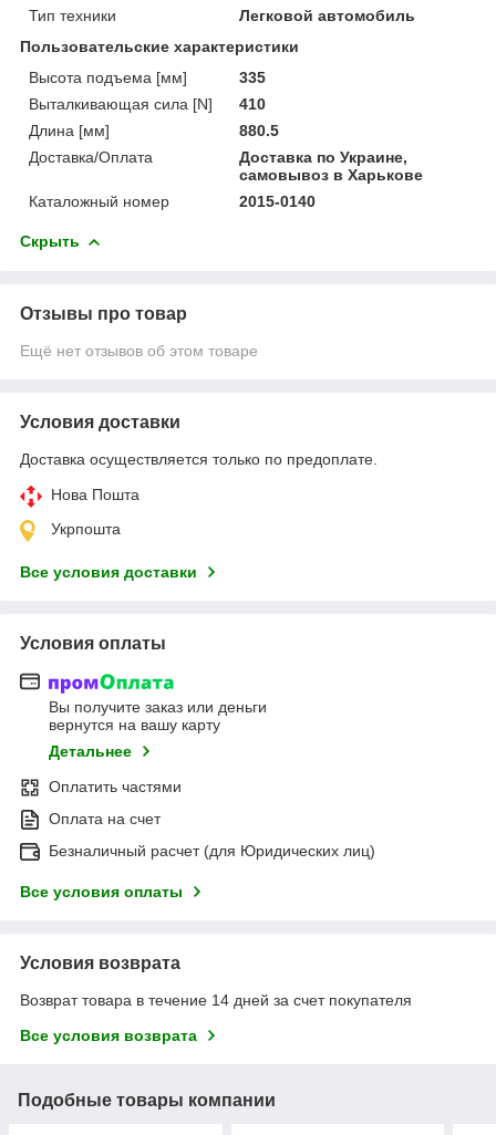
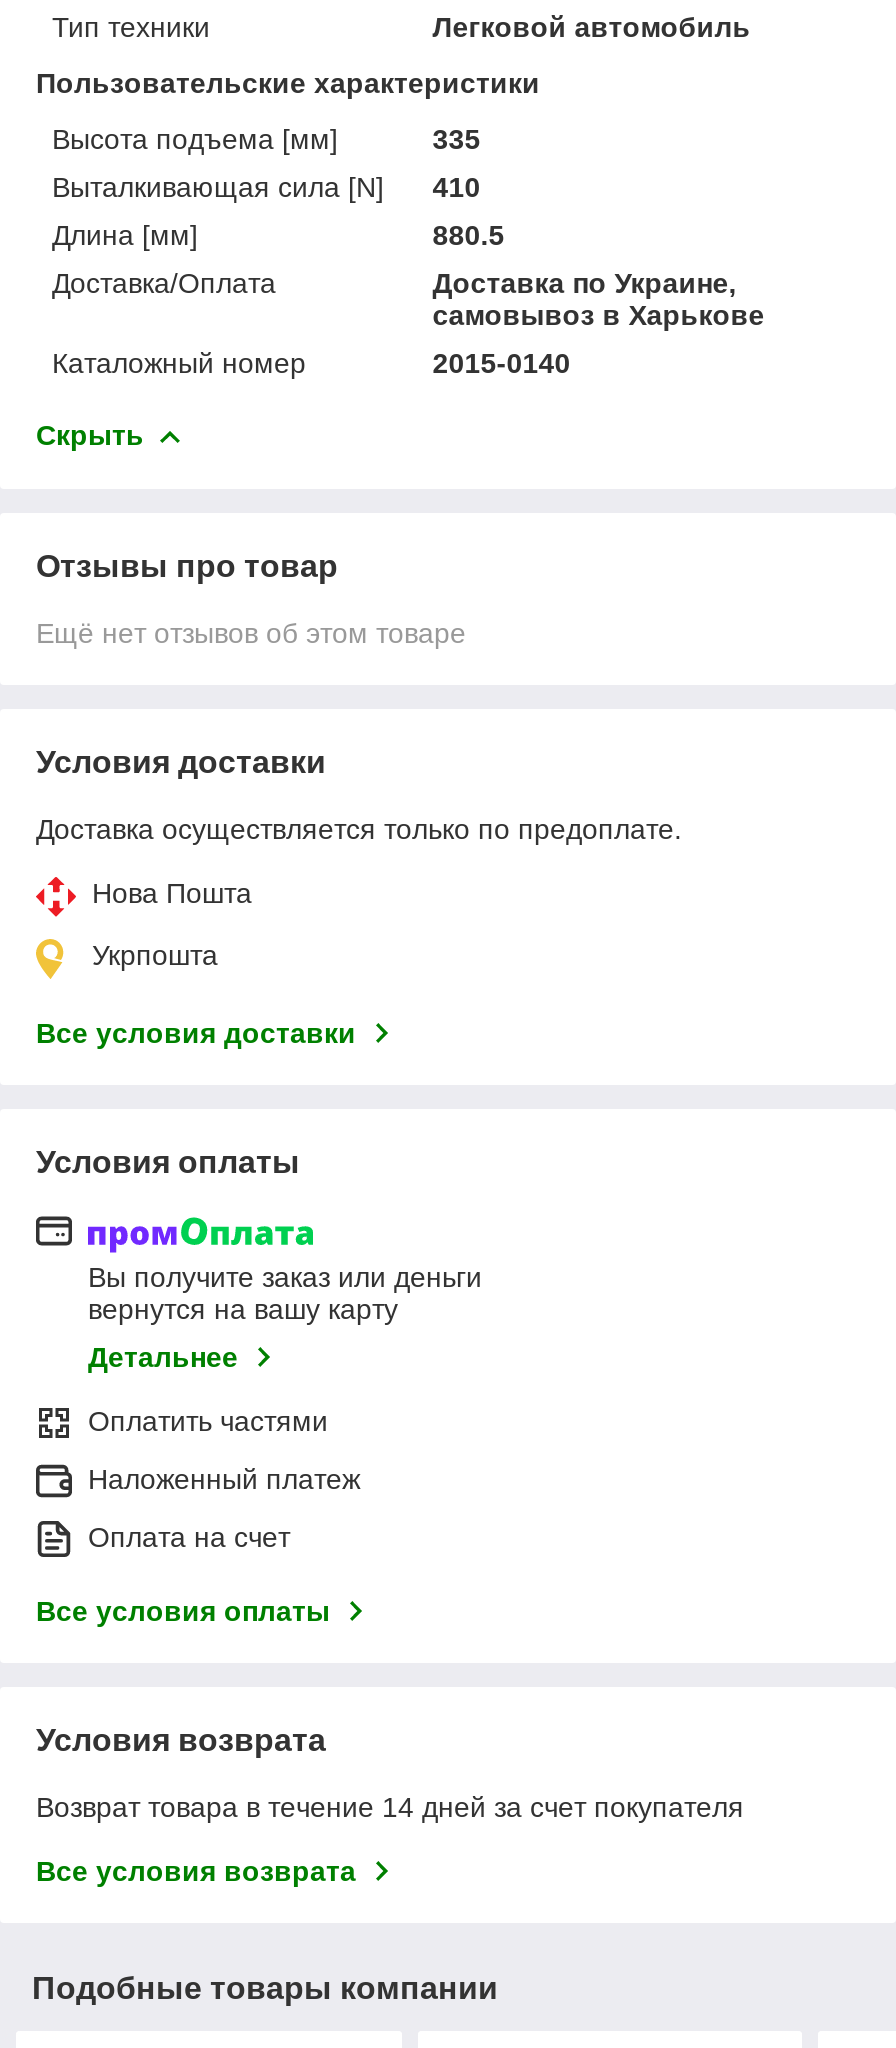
none -> [88,1463,360,1495] Наложенный платеж
moved [49,810,161,828] -> [88,1521,290,1553]: Оплата на счет
[49,842,375,860] Безналичный расчет (для Юридических лиц) -> none

